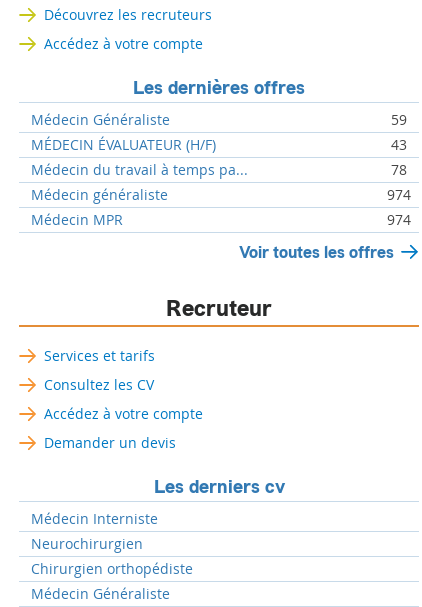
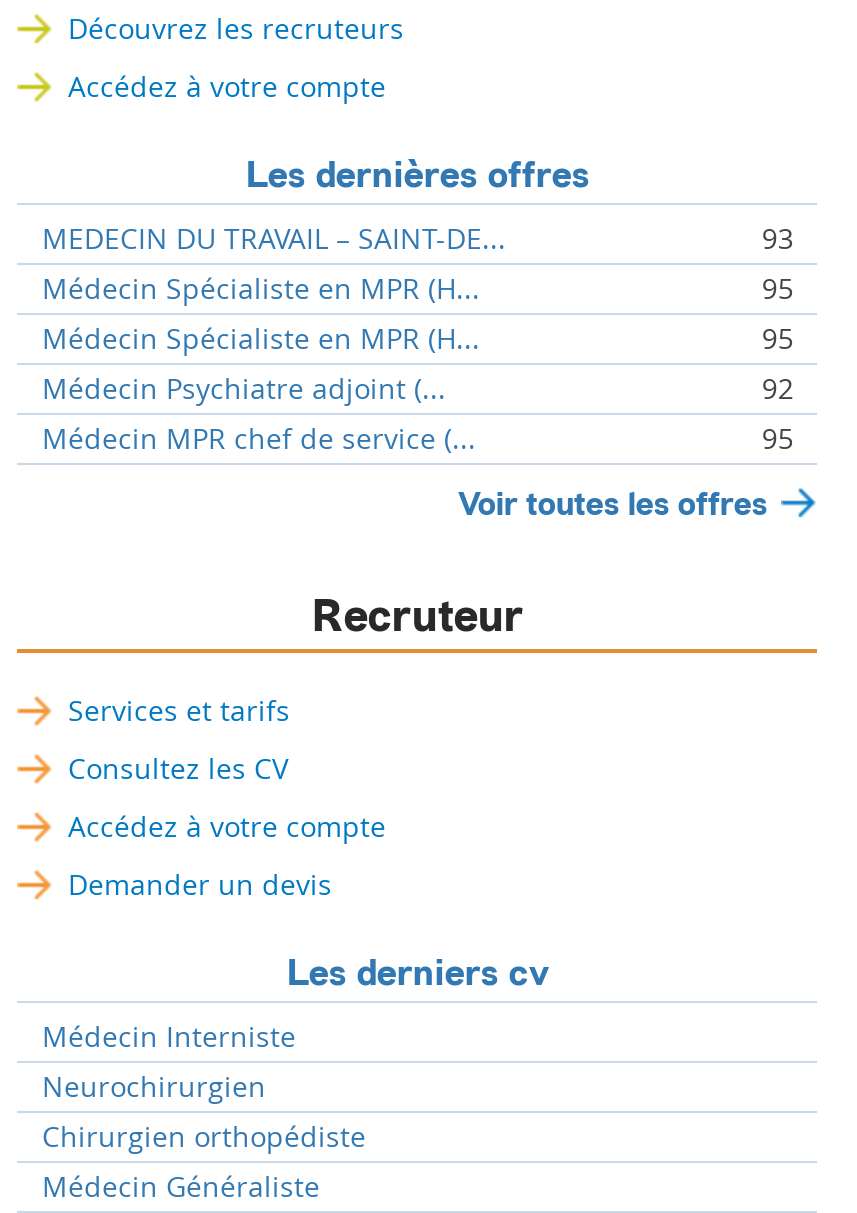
[31,110,411,229] Médecin Généraliste | 59 | MÉDECIN ÉVALUATEUR (H/F) | 43 | Médecin du travail à temps pa... | 78 | Médecin généraliste | 974 | Médecin MPR | 974 -> [42,219,794,457] MEDECIN DU TRAVAIL – SAINT-DE... | 93 | Médecin Spécialiste en MPR (H... | 95 | Médecin Spécialiste en MPR (H... | 95 | Médecin Psychiatre adjoint (... | 92 | Médecin MPR chef de service (... | 95

